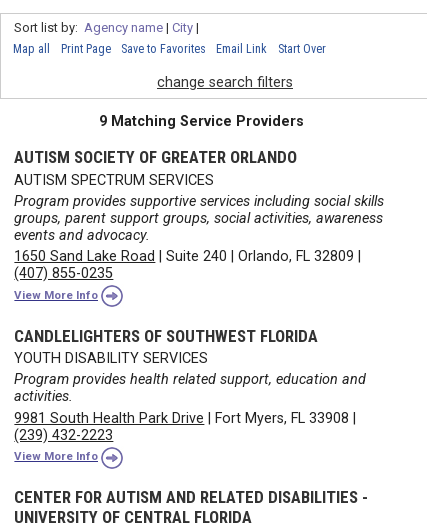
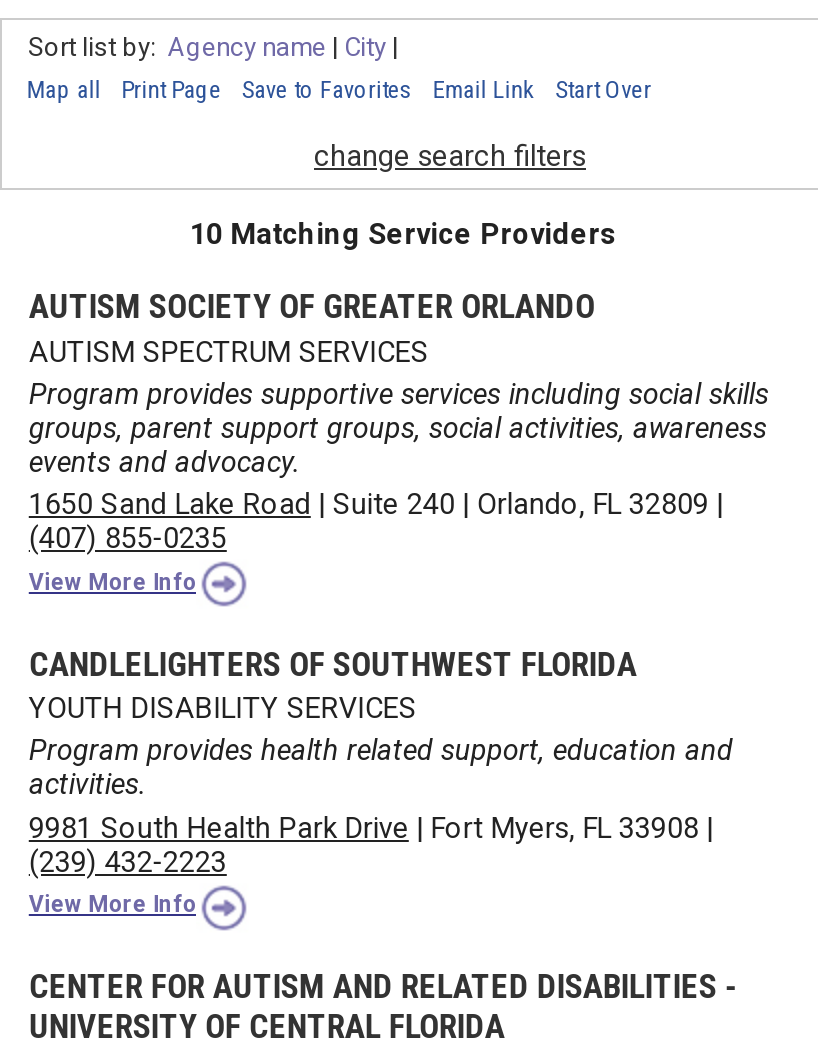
[99,113,304,130] 9 Matching Service Providers -> [190,218,616,252] 10 Matching Service Providers

